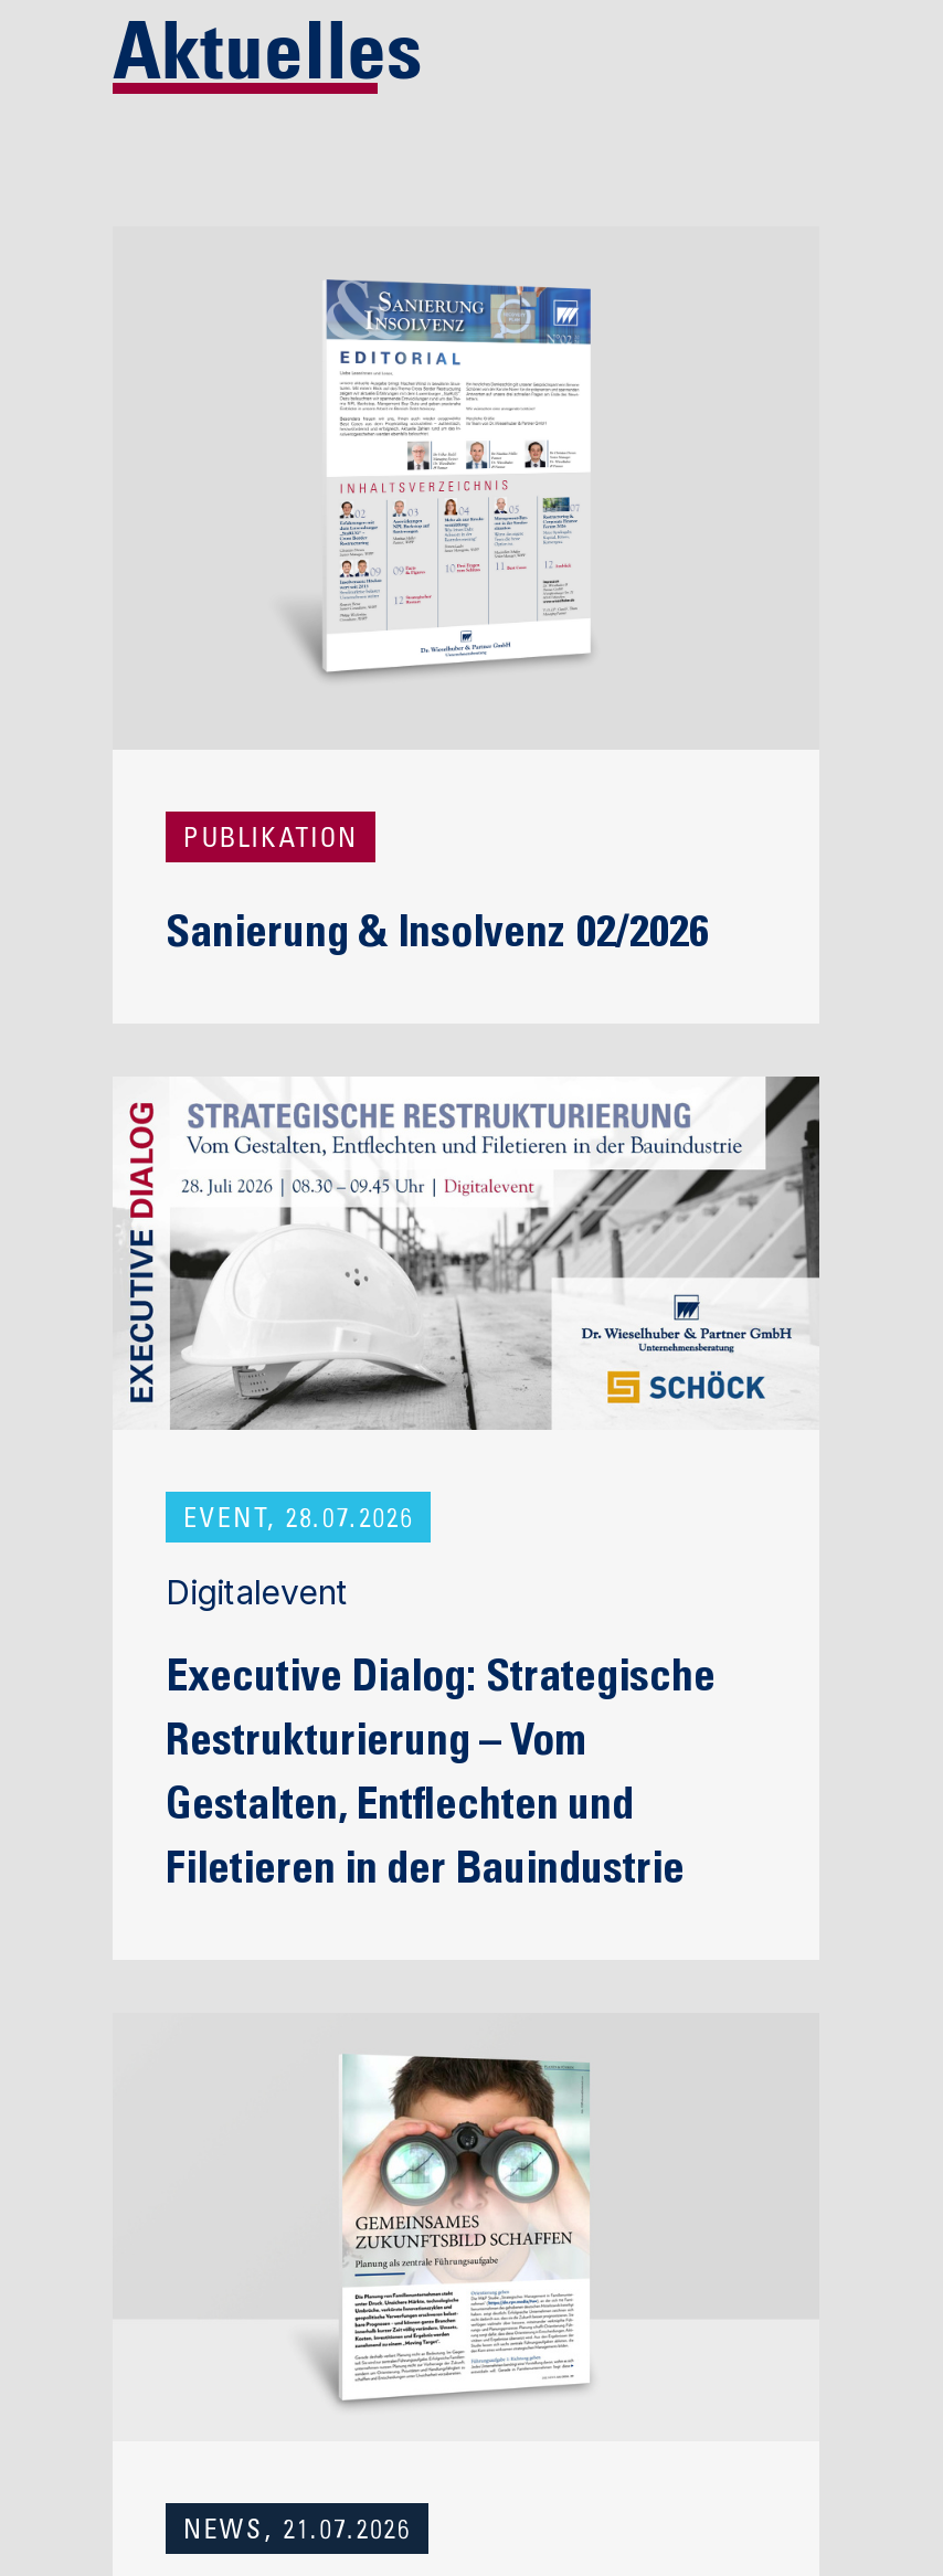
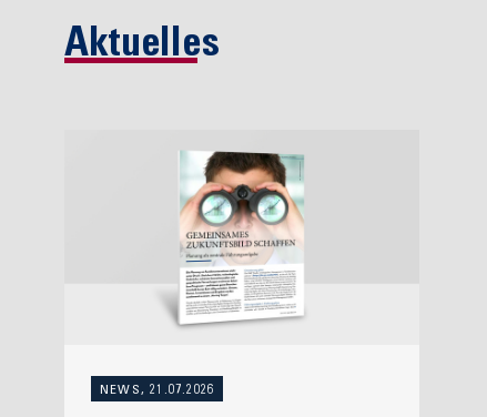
[292,277,592,679] [image] -> none
[166,827,709,960] PUBLIKATION | Sanierung & Insolvenz 02/2026 -> none
[128,1074,822,1896] [image] | EVENT, 28.07.2026 | Digitalevent | Executive Dialog: Strategische | Restrukturierung – Vom | Gestalten, Entflechten und | Filetieren in der Bauindustrie -> none

